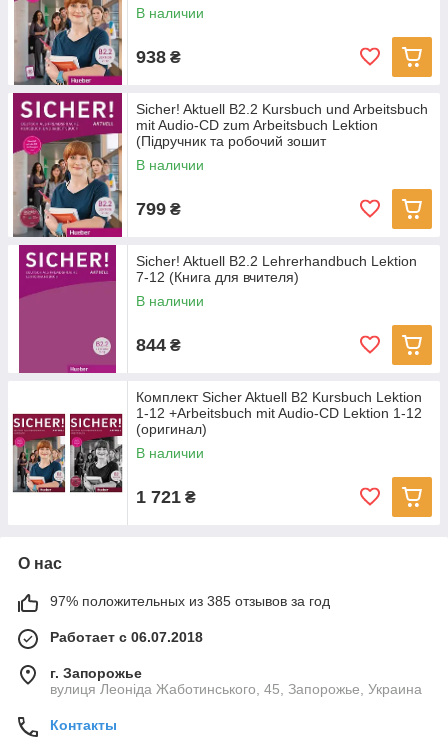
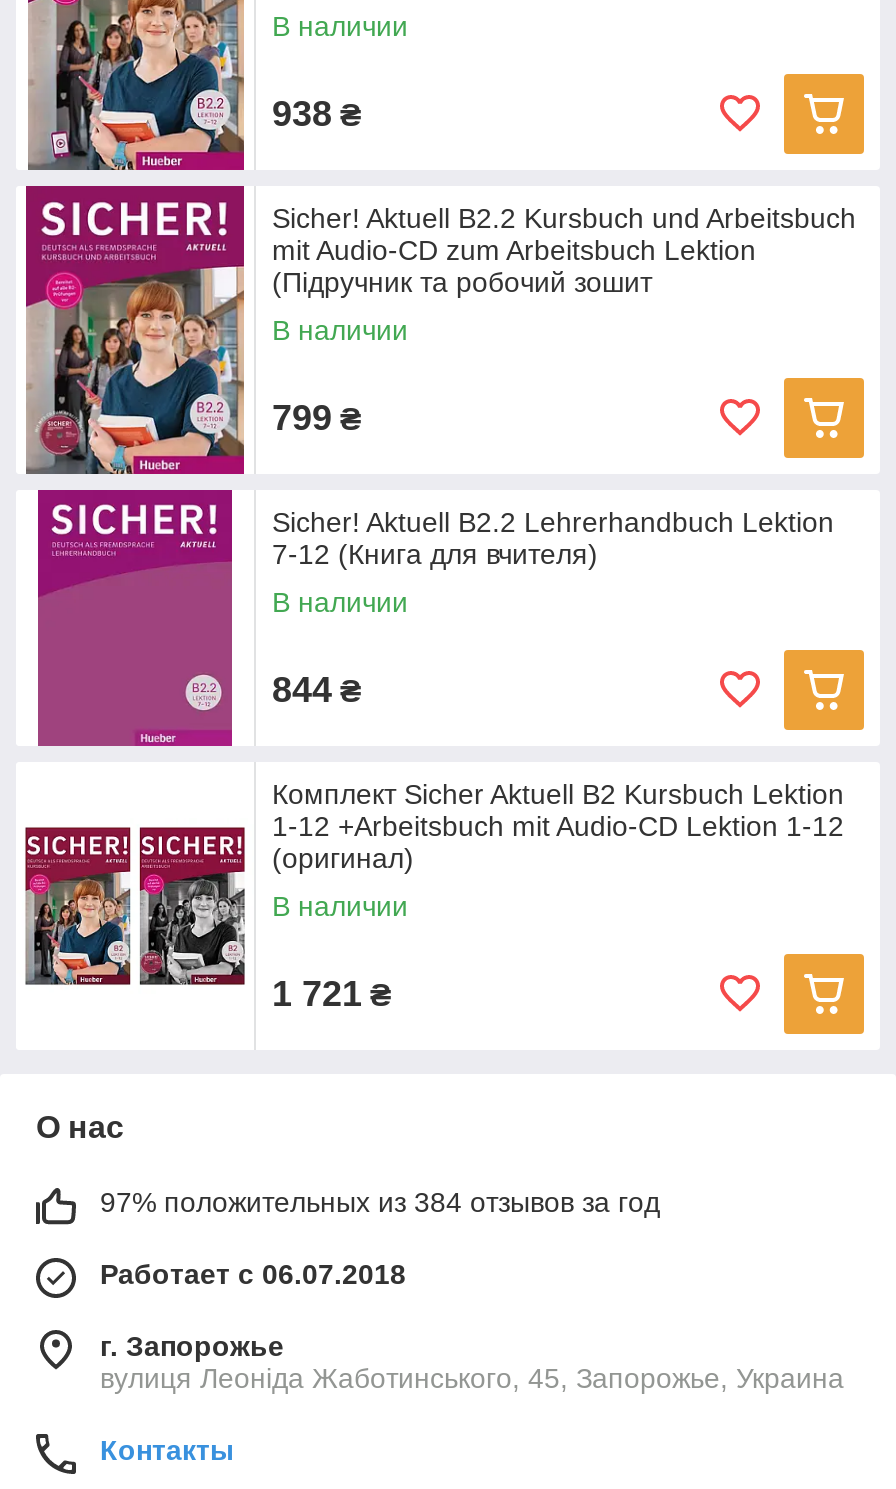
[50,593,330,609] 97% положительных из 385 отзывов за год -> [100,1186,660,1218] 97% положительных из 384 отзывов за год

